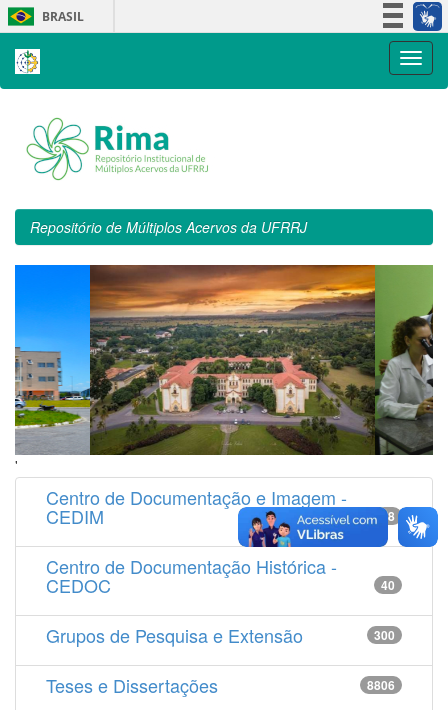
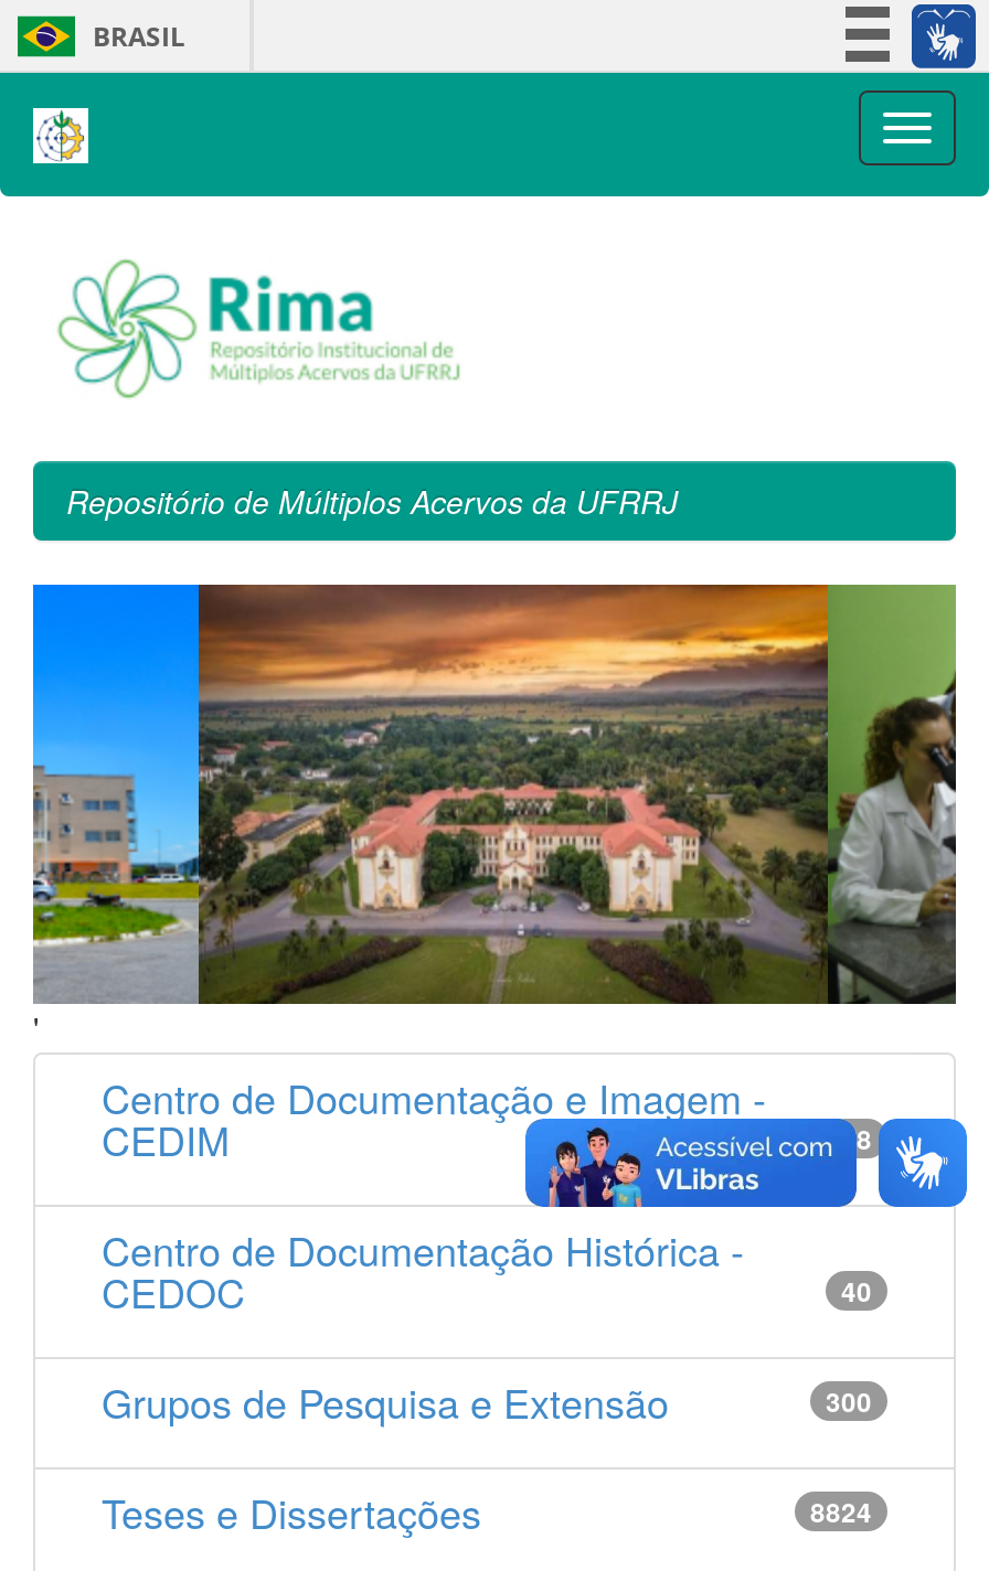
[367,676,395,694] 8806 -> [810,1491,872,1531] 8824

